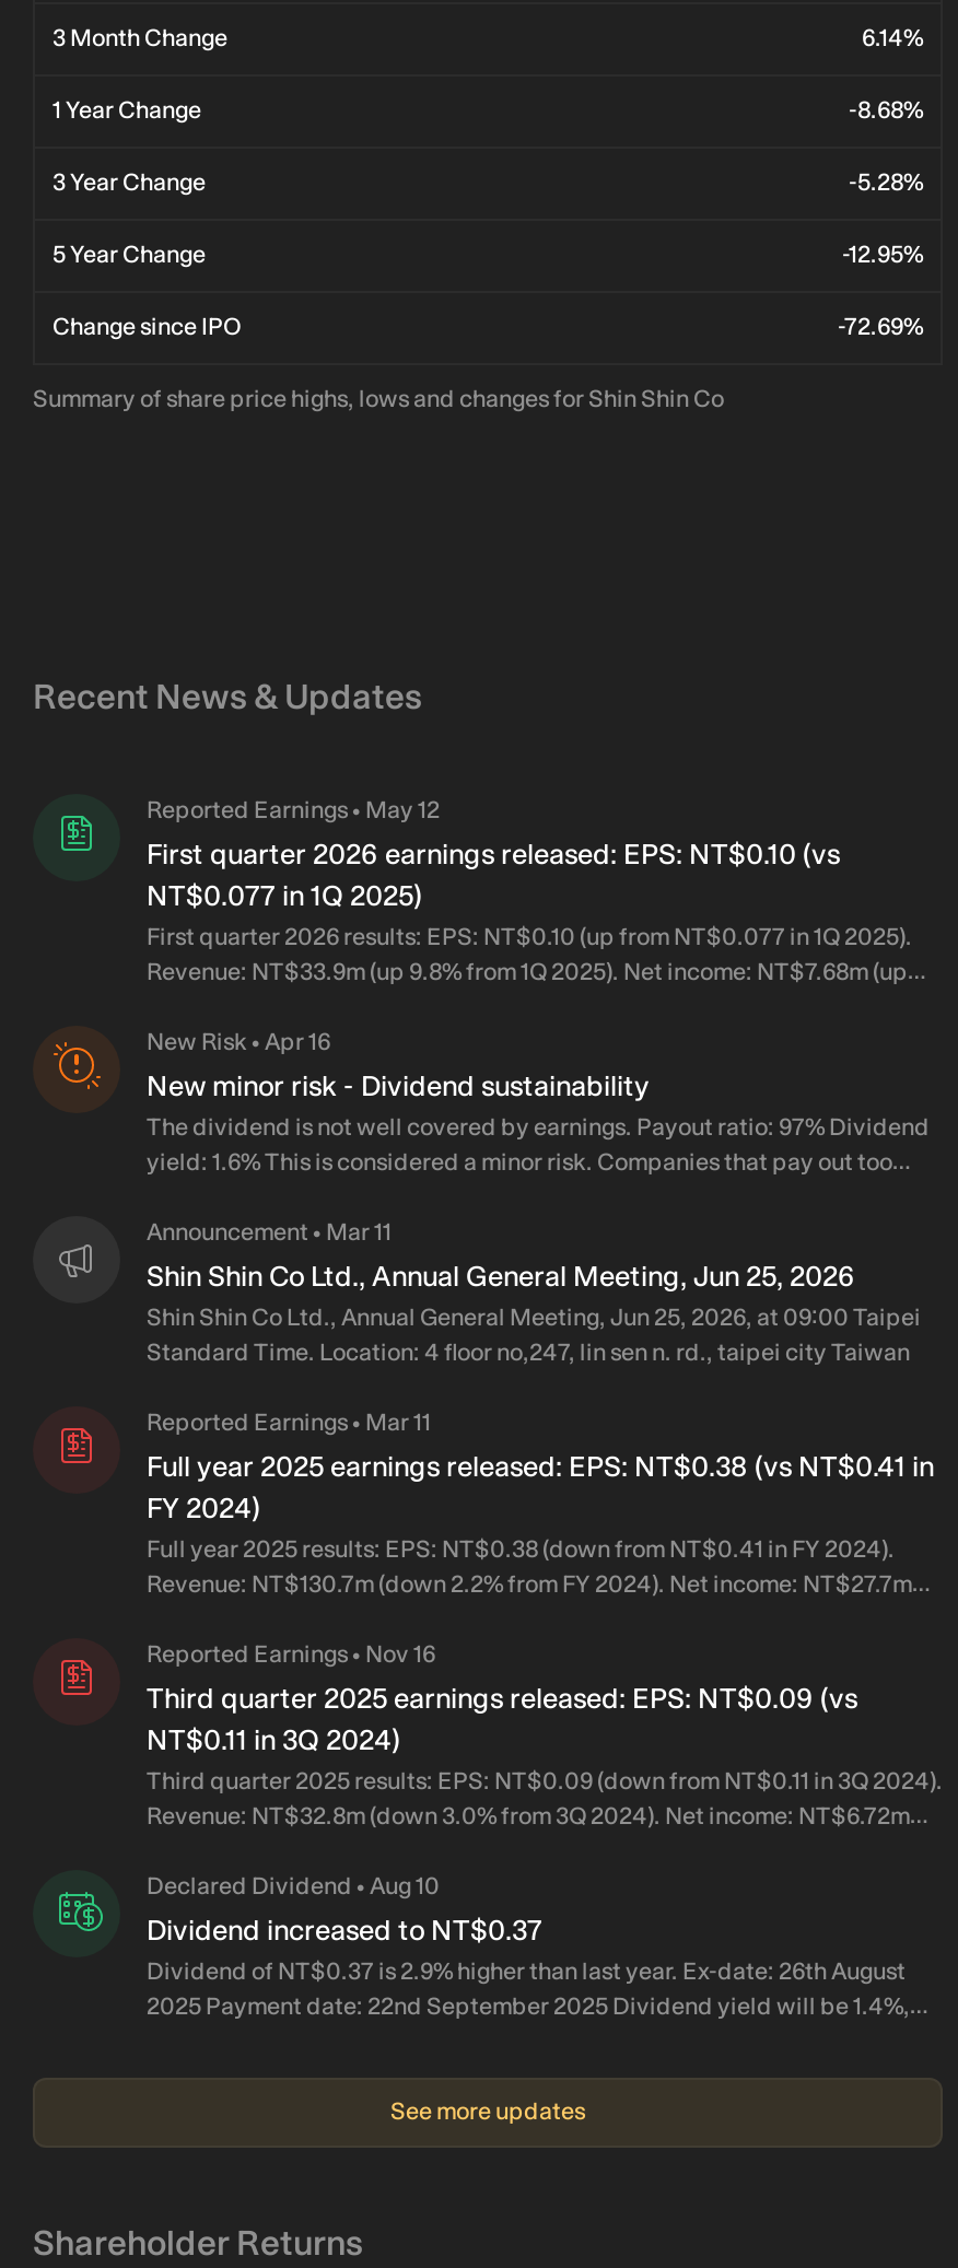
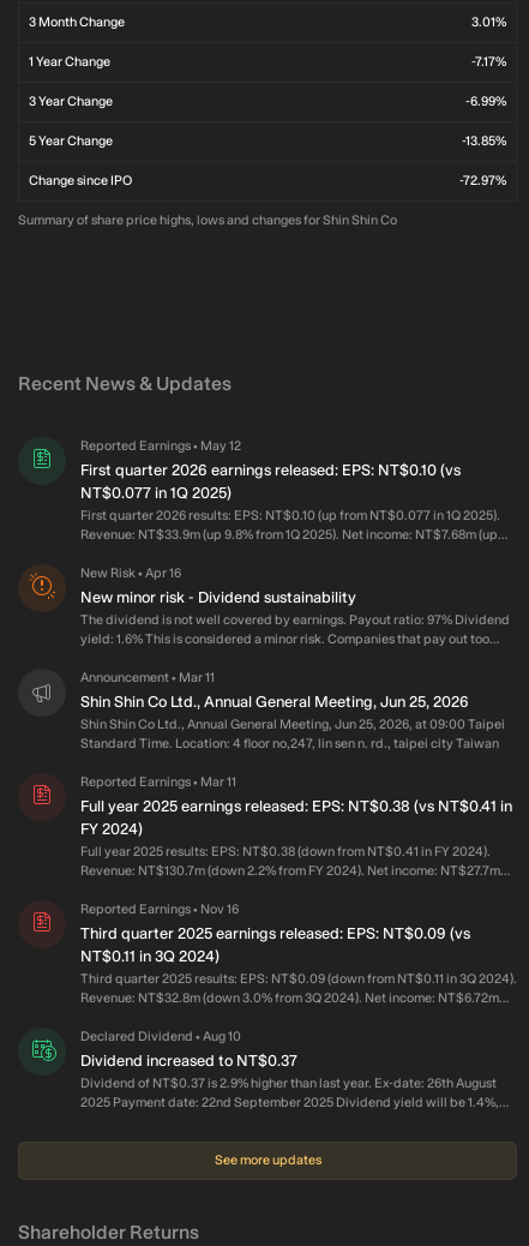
[862,23,923,52] 6.14% -> [471,14,506,30] 3.01%
[849,96,923,124] -8.68% -> [471,54,506,69] -7.17%
[849,168,923,196] -5.28% -> [465,93,506,109] -6.99%
[842,240,923,268] -12.95% -> [462,133,506,148] -13.85%
[838,312,923,341] -72.69% -> [459,172,506,188] -72.97%

